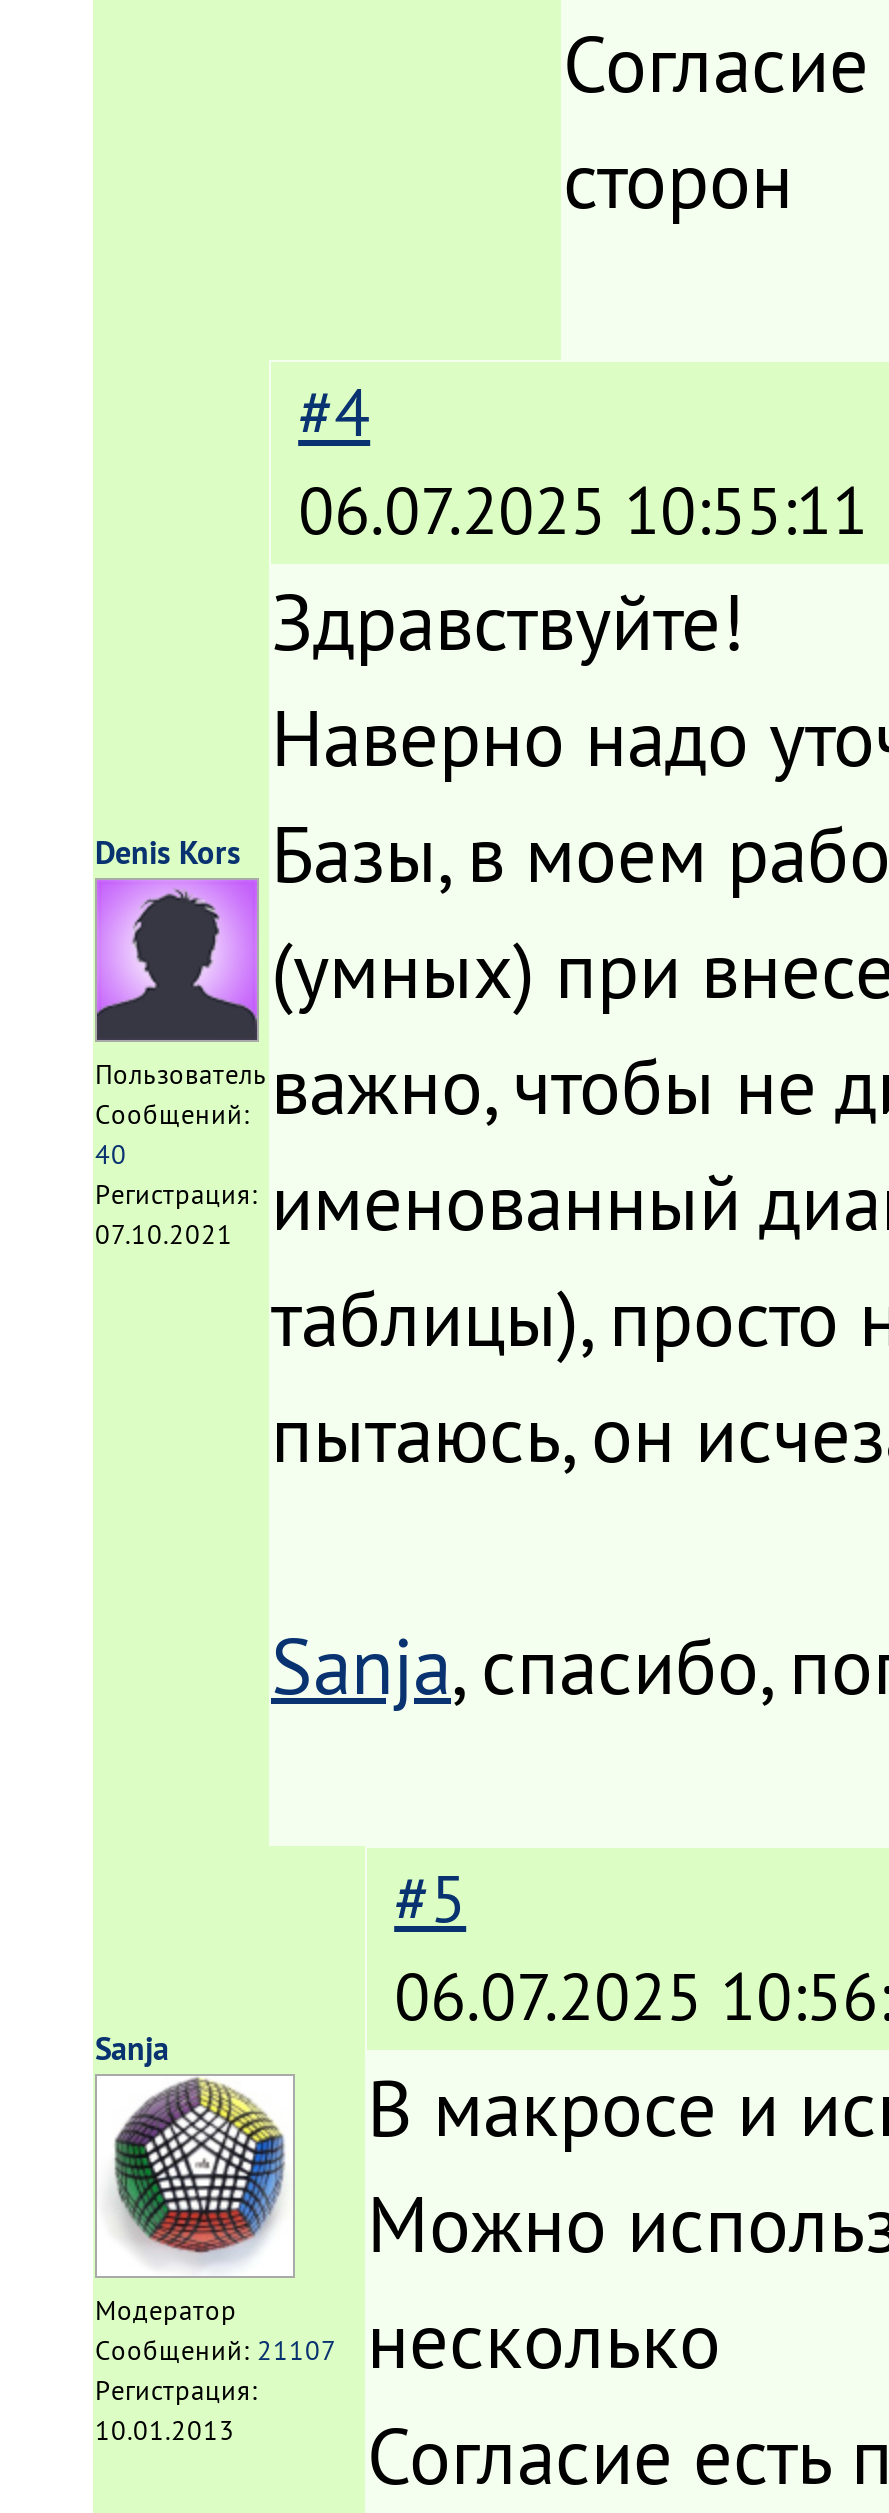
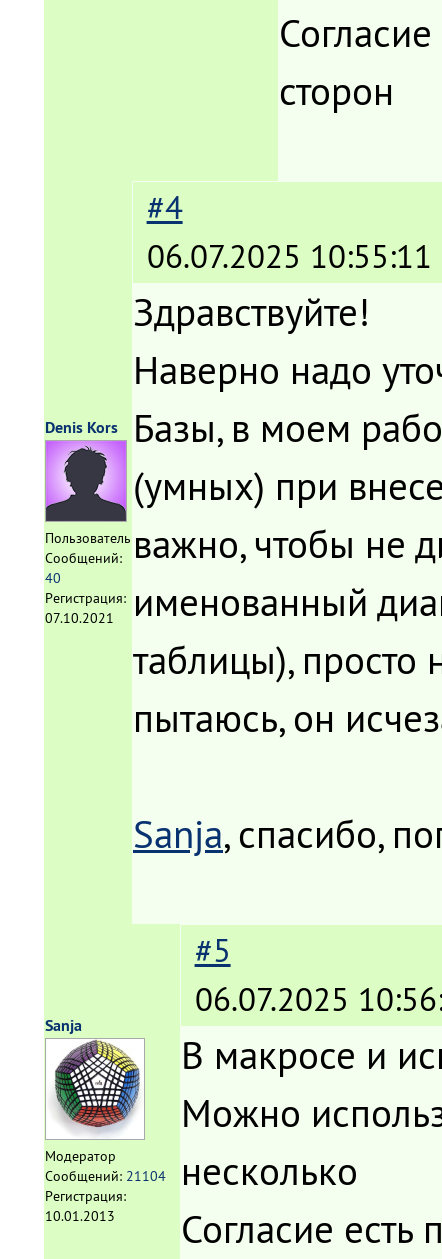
[95,2289,721,2387] Сообщений: 21107 несколько -> [45,1146,358,1195] Сообщений: 21104 несколько

